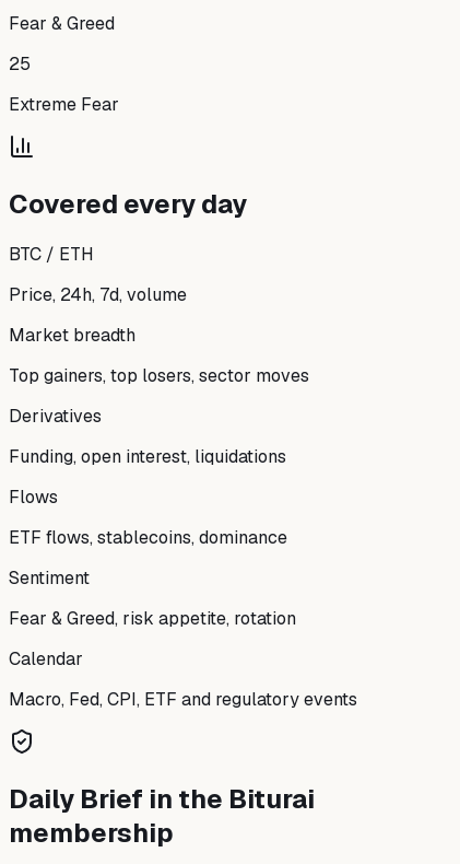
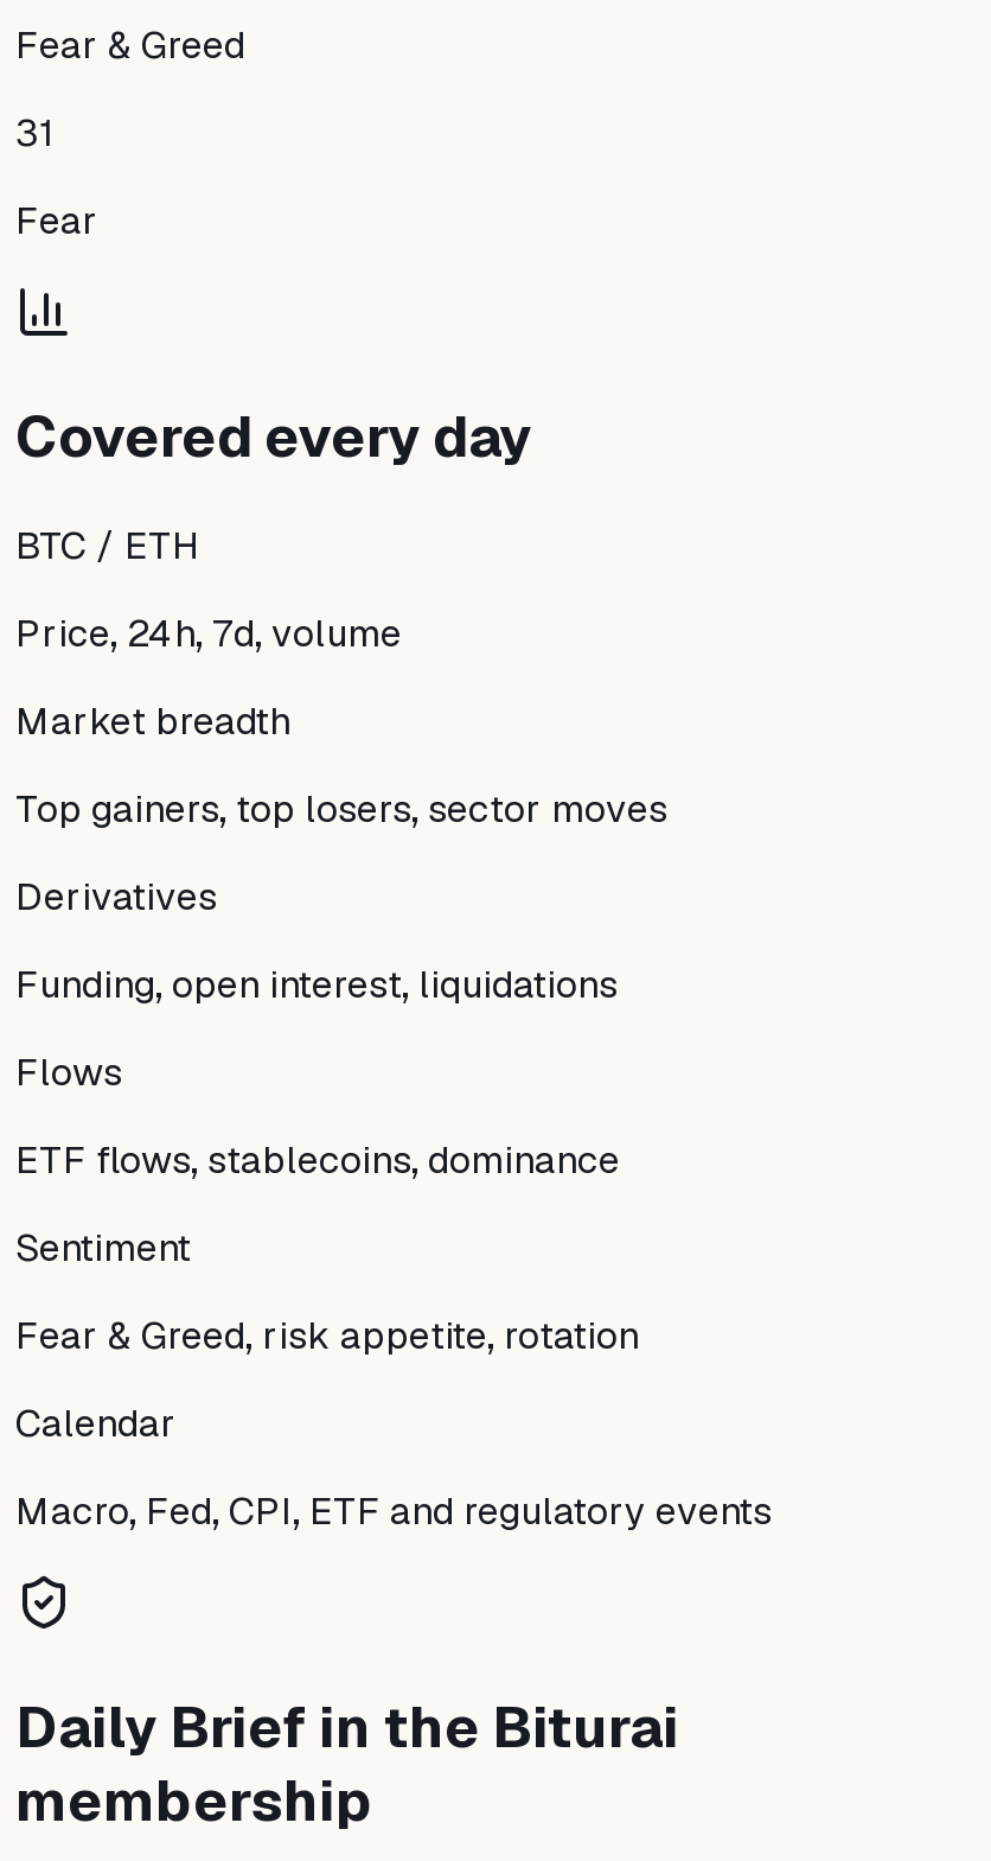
[9,53,31,76] 25 -> [15,108,53,158] 31
[9,93,119,116] Extreme Fear -> [15,196,98,246] Fear

